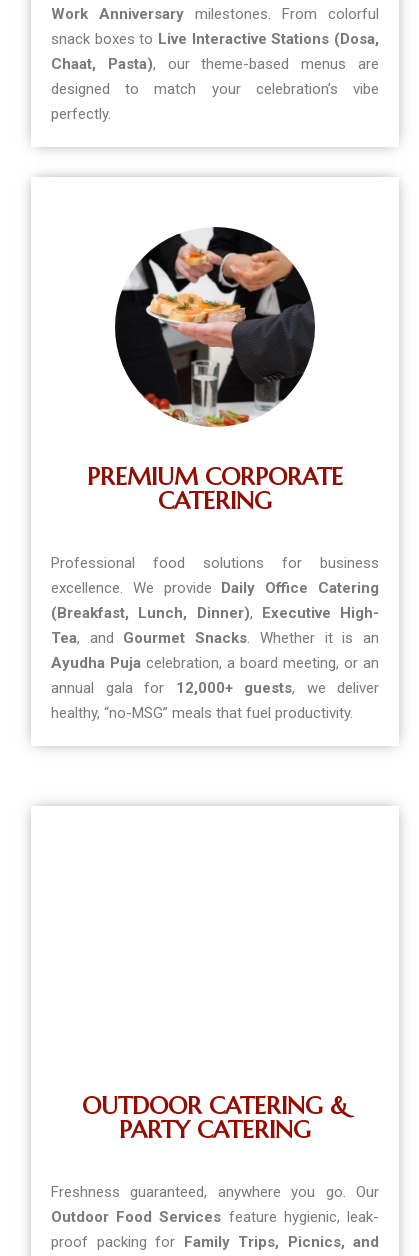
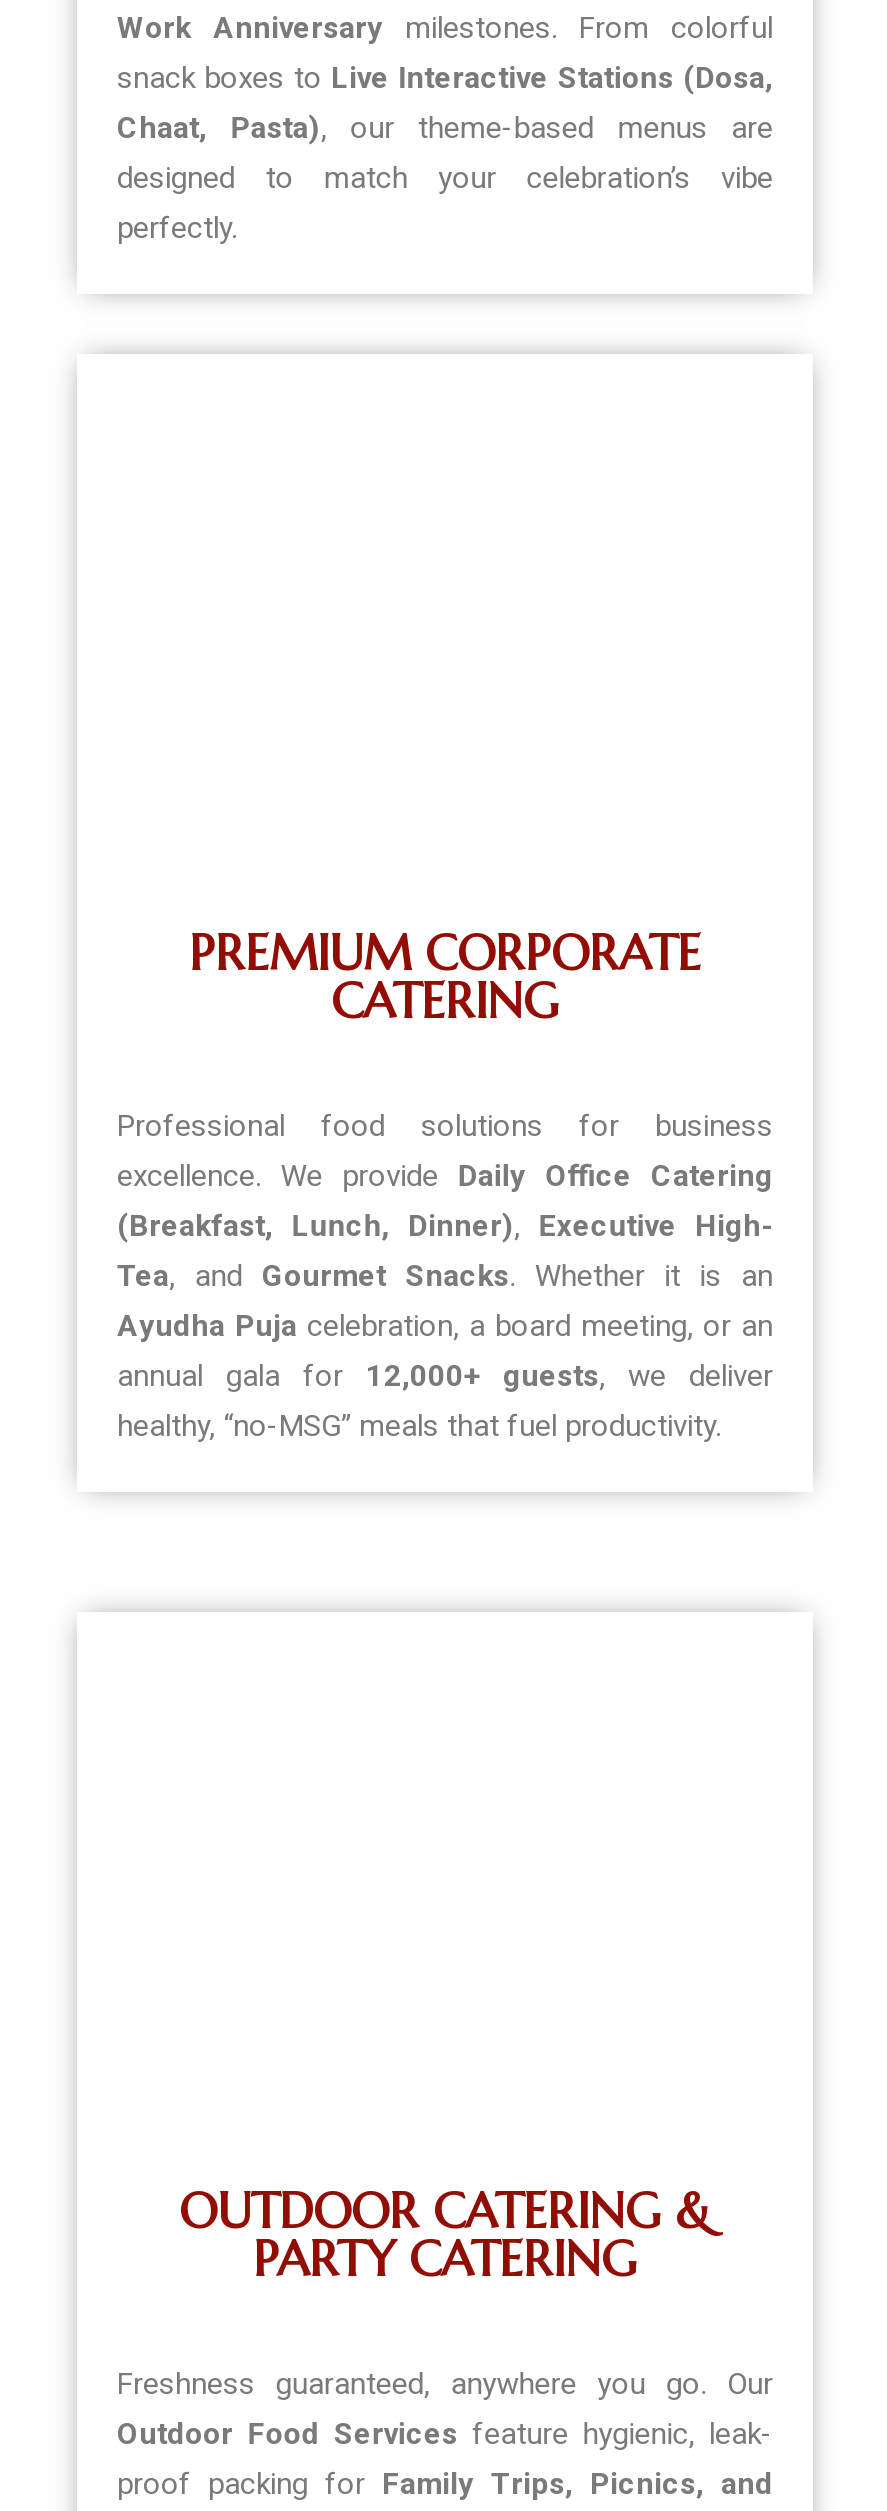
[114,226,316,428] [image] -> none

